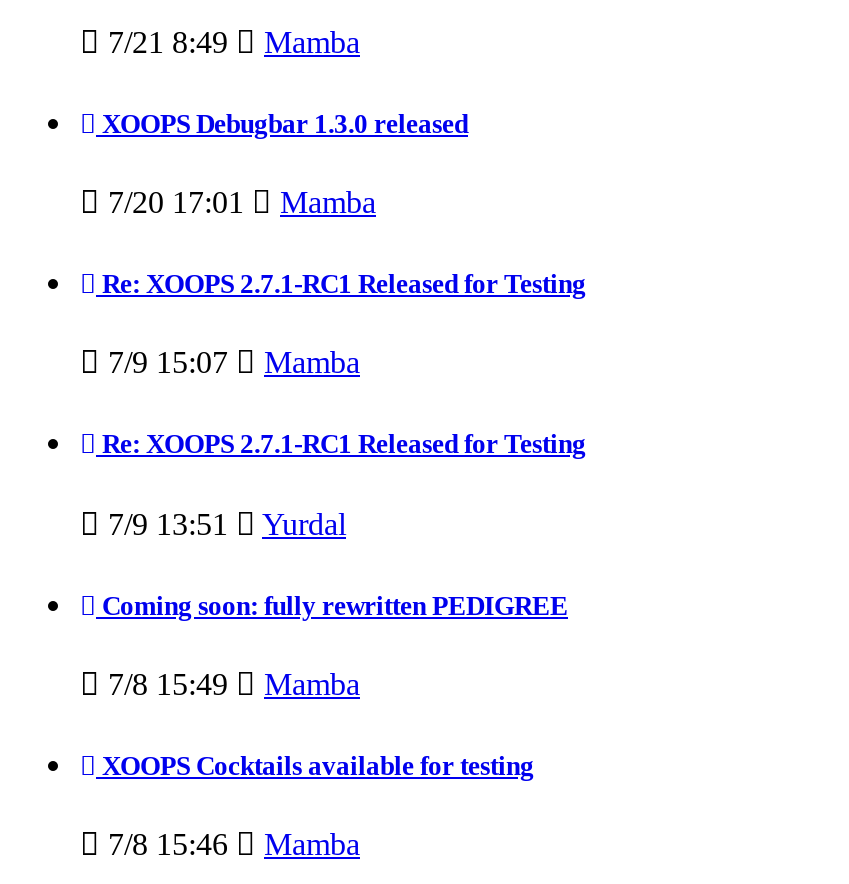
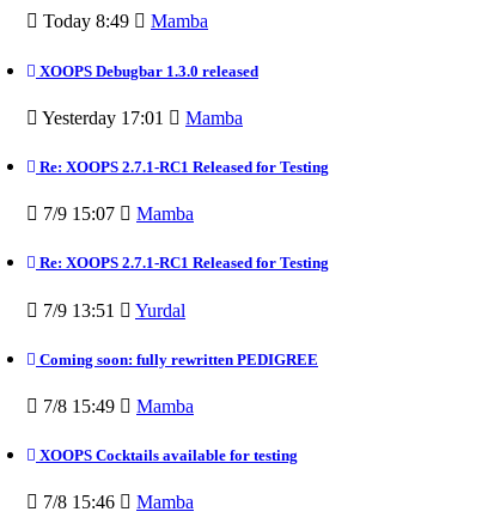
[100,24,360,58] 7/21 8:49 Mamba -> [38,11,208,32] Today 8:49 Mamba
[100,185,376,219] 7/20 17:01 Mamba -> [38,107,243,128] Yesterday 17:01 Mamba

